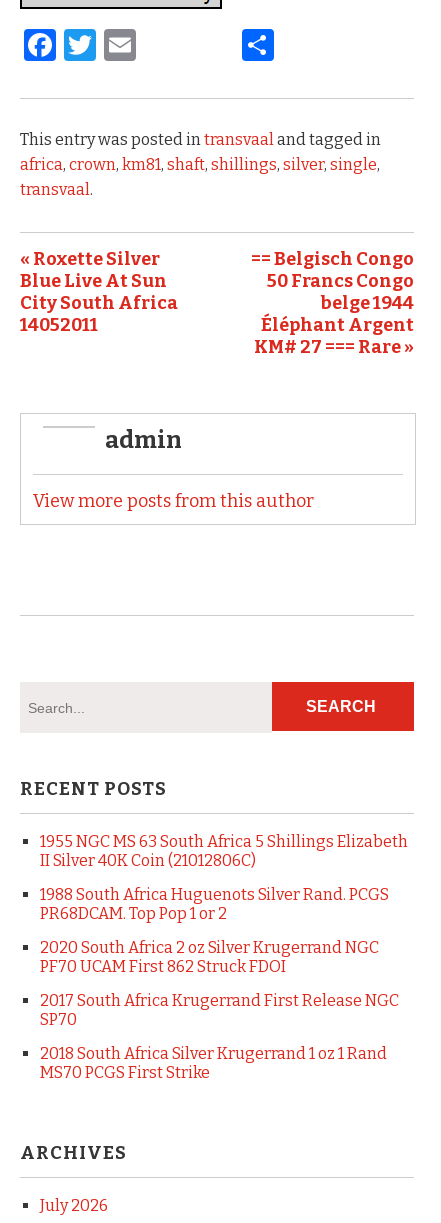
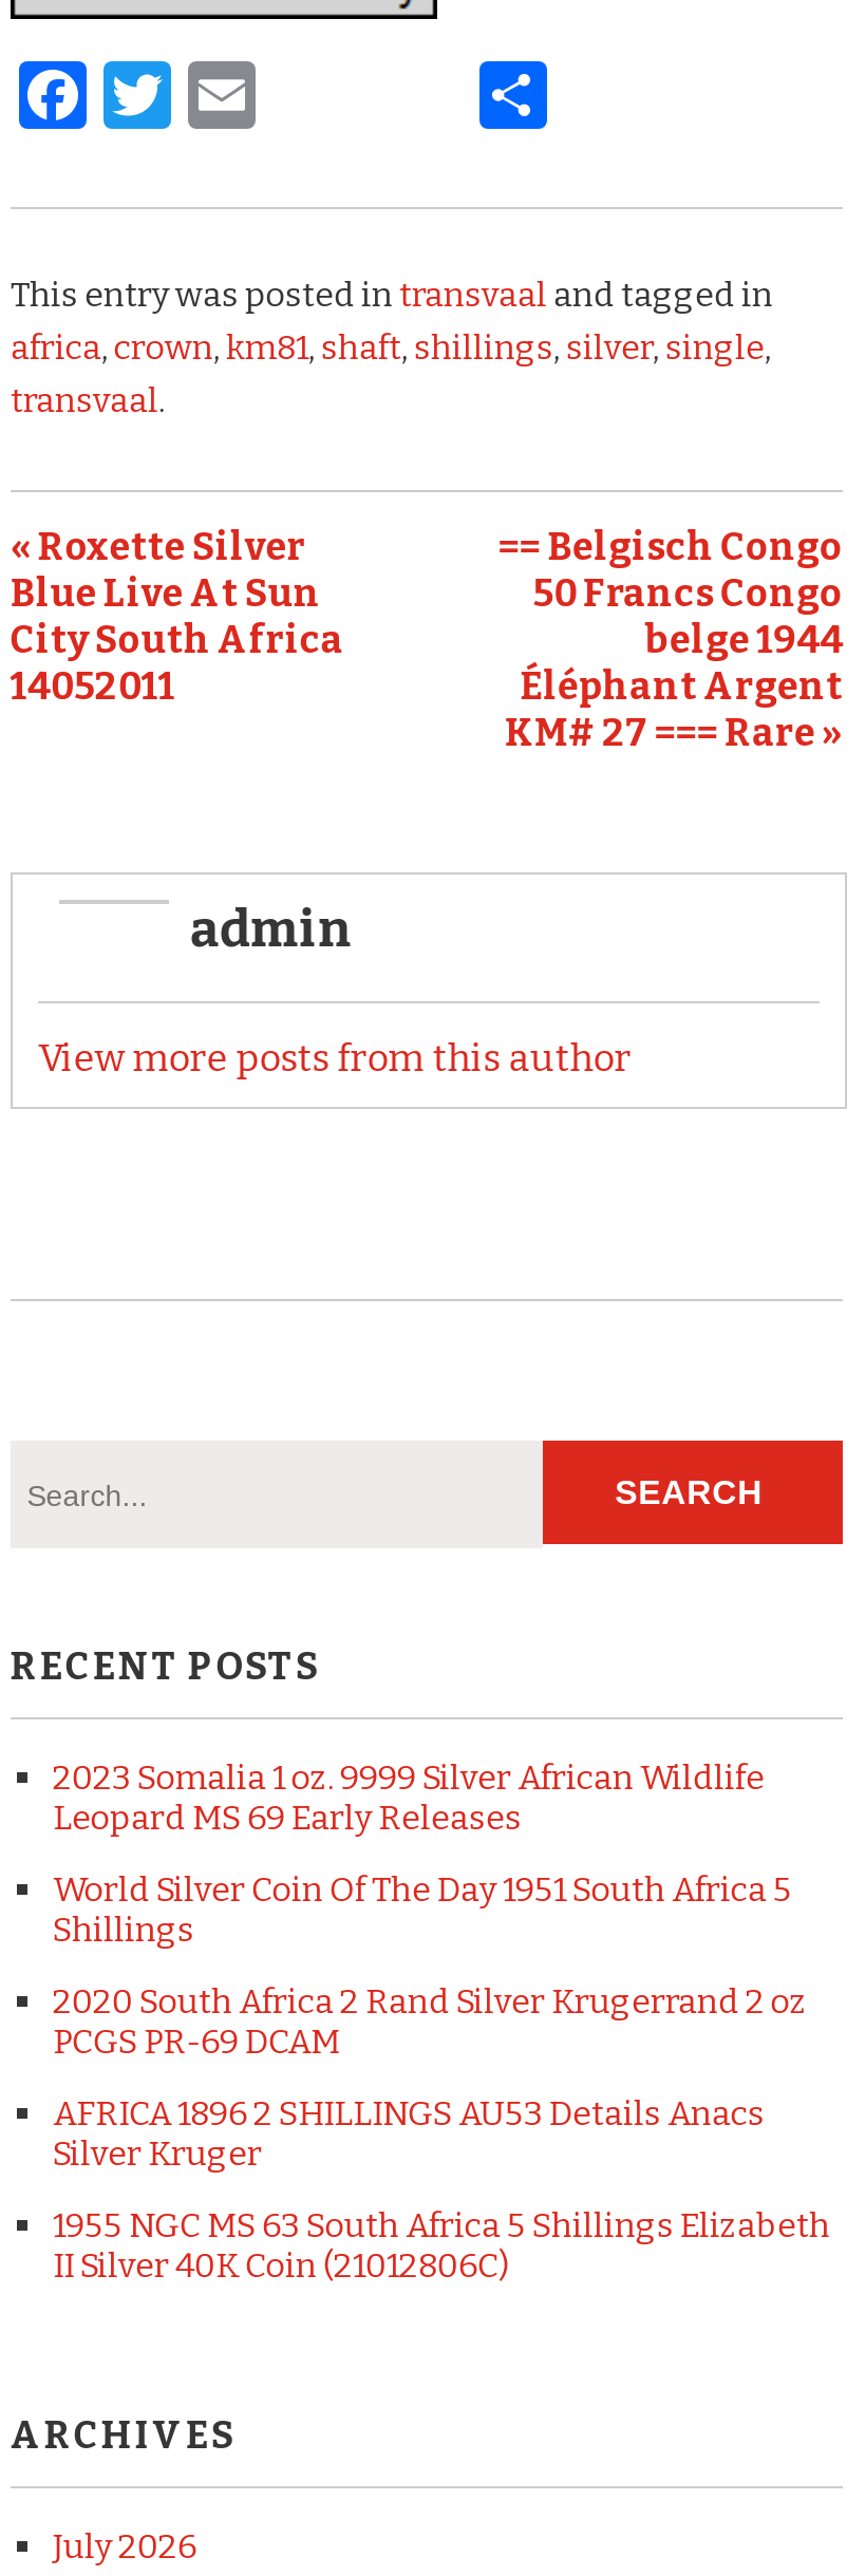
none -> [53,1757,807,2173] 2023 Somalia 1 oz. 9999 Silver African Wildlife | Leopard MS 69 Early Releases | World Silver Coin Of The Day 1951 South Africa 5 | Shillings | 2020 South Africa 2 Rand Silver Krugerrand 2 oz | PCGS PR-69 DCAM | AFRICA 1896 2 SHILLINGS AU53 Details Anacs | Silver Kruger
moved [40,832,408,870] -> [53,2204,830,2285]: 1955 NGC MS 63 South Africa 5 Shillings Elizabeth | II Silver 40K Coin (21012806C)
[40,885,399,1082] 1988 South Africa Huguenots Silver Rand. PCGS | PR68DCAM. Top Pop 1 or 2 | 2020 South Africa 2 oz Silver Krugerrand NGC | PF70 UCAM First 862 Struck FDOI | 2017 South Africa Krugerrand First Release NGC | SP70 | 2018 South Africa Silver Krugerrand 1 oz 1 Rand | MS70 PCGS First Strike -> none

